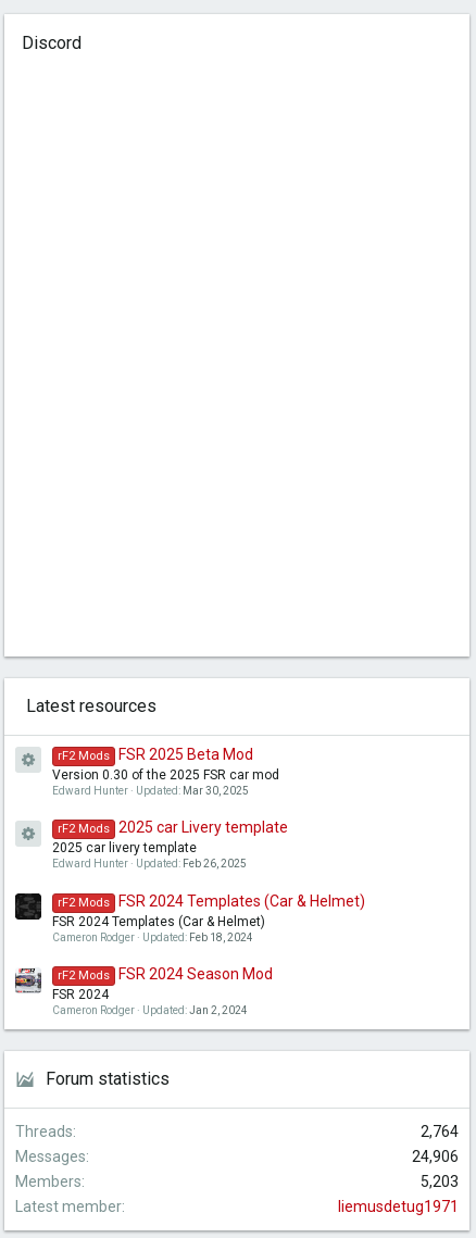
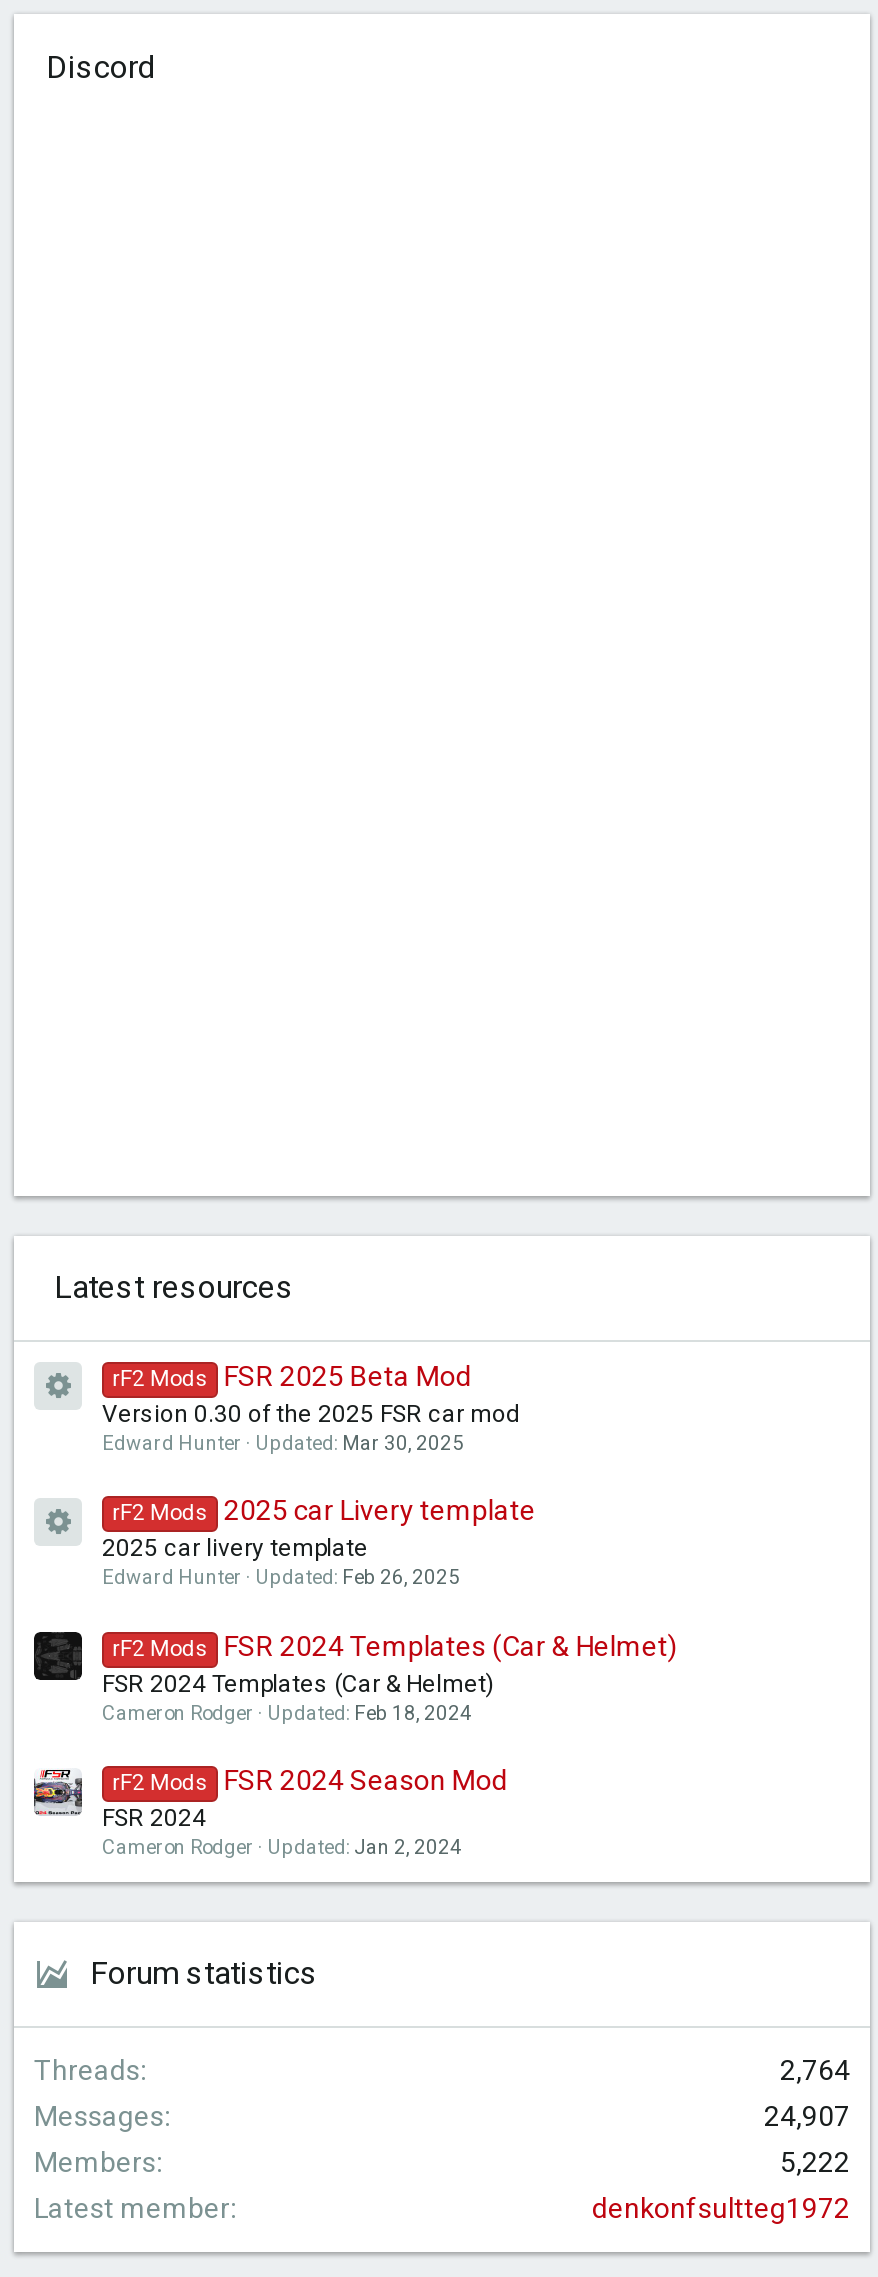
[412,1148,459,1166] 24,906 -> [764,2101,850,2133] 24,907
[421,1173,459,1191] 5,203 -> [780,2147,850,2179] 5,222
[338,1198,459,1216] liemusdetug1971 -> [592,2193,850,2225] denkonfsultteg1972

